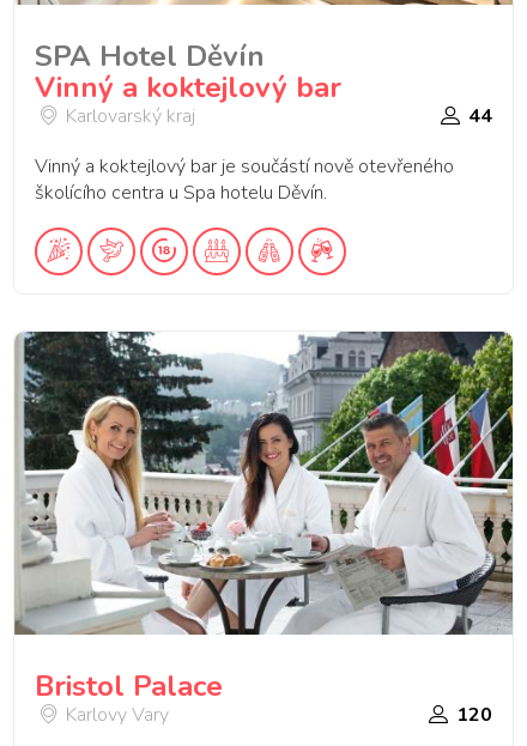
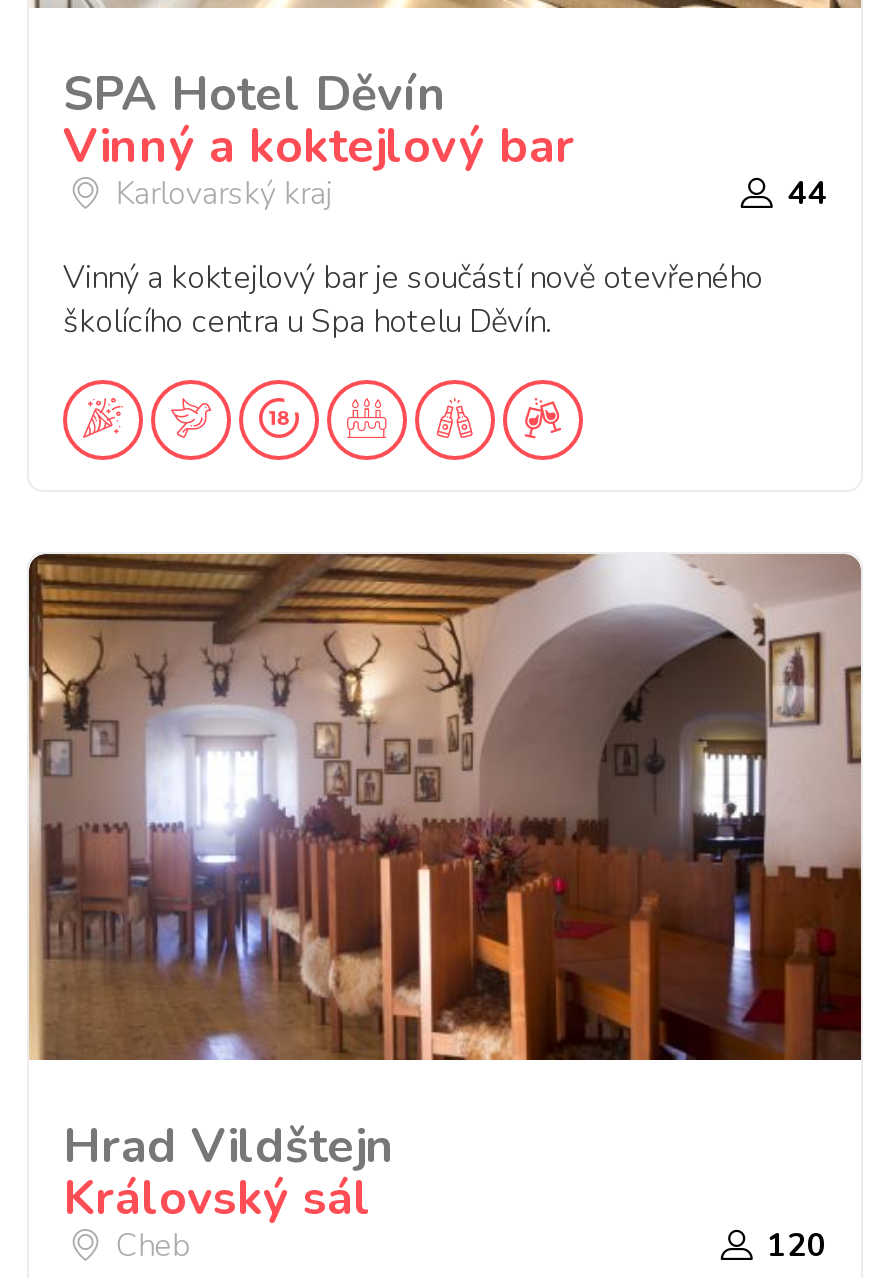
[13,330,514,728] [image] | Bristol Palace | Karlovy Vary -> [29,552,863,1268] [image] | Hrad Vildštejn | Královský sál | Cheb

